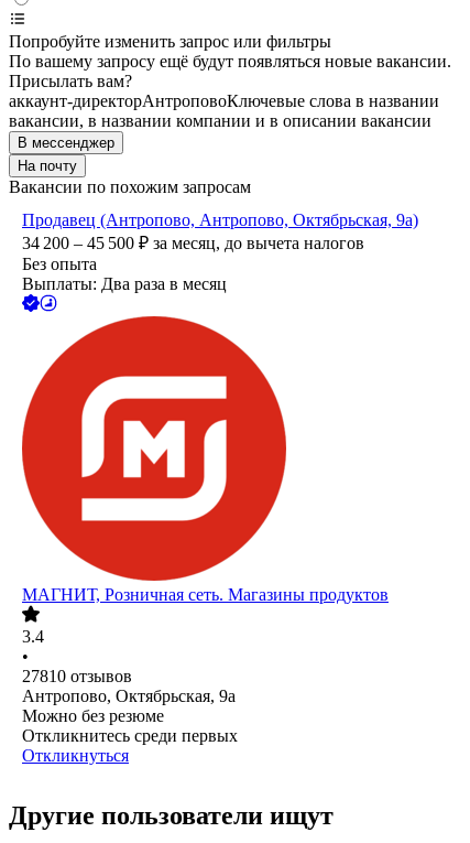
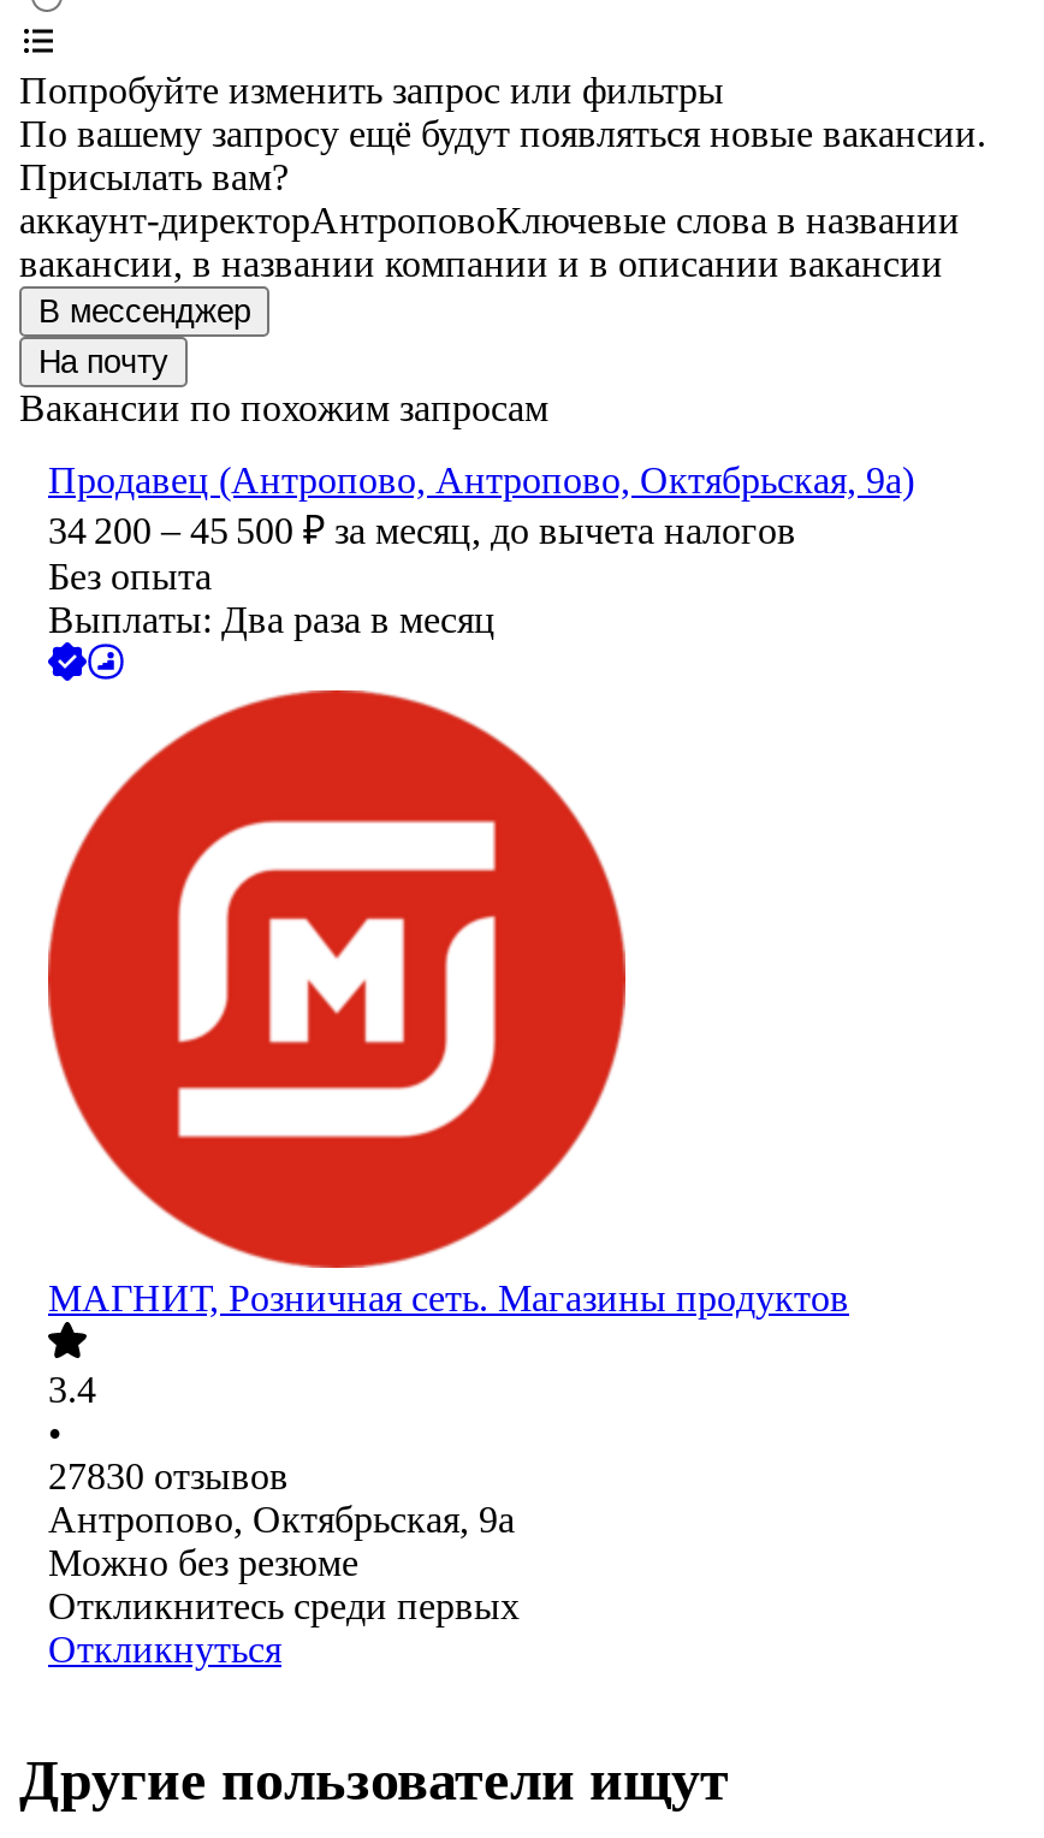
[22,667,132,686] 27810 отзывов -> [48,1457,289,1498] 27830 отзывов

